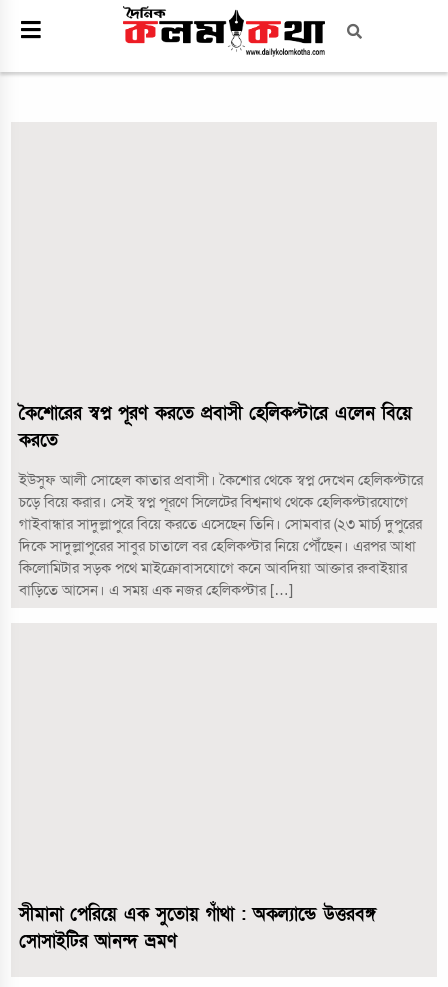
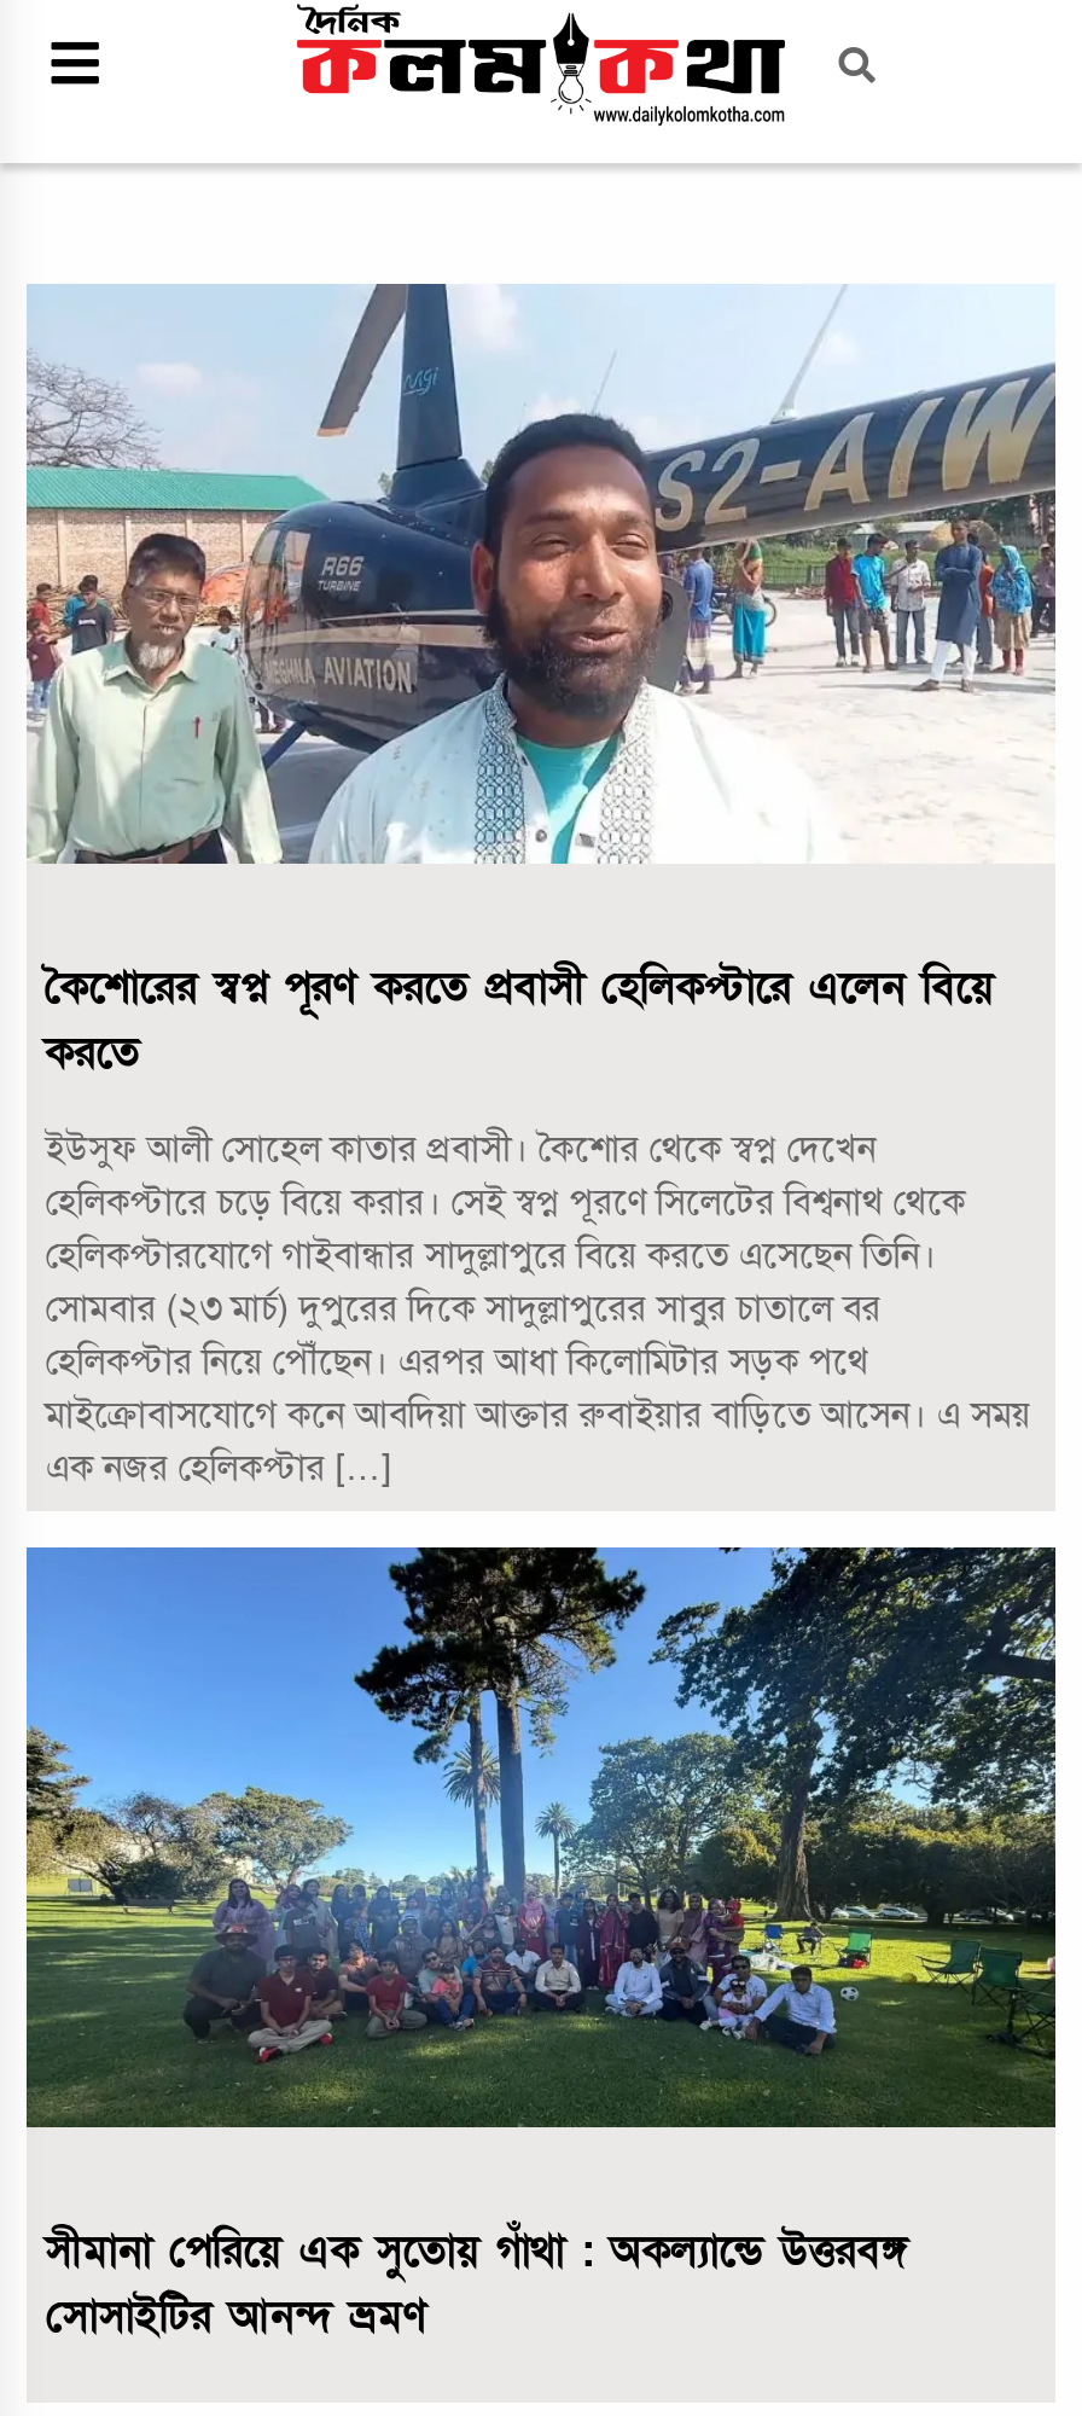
none -> [24,281,1058,866] [image]
none -> [24,1545,1058,2130] [image]

